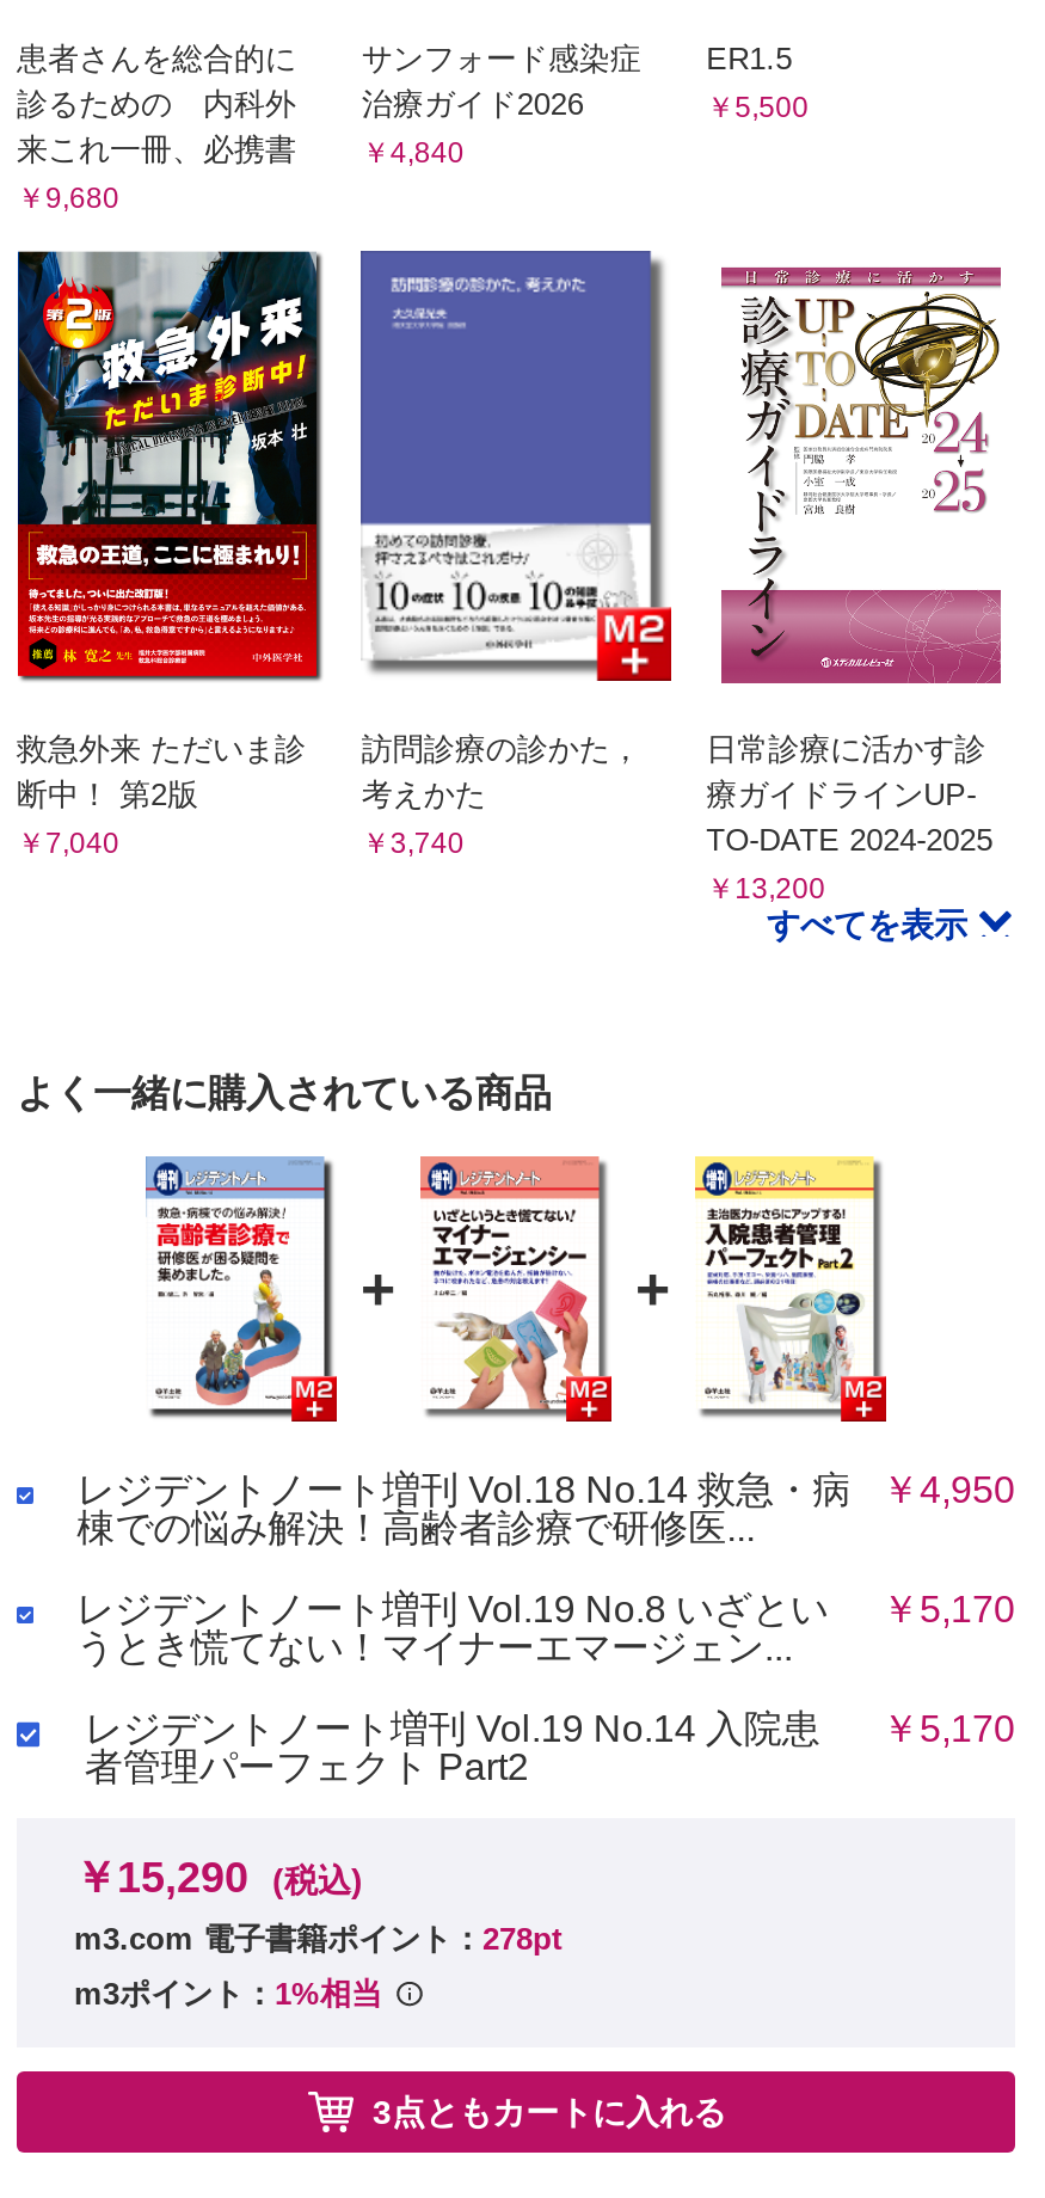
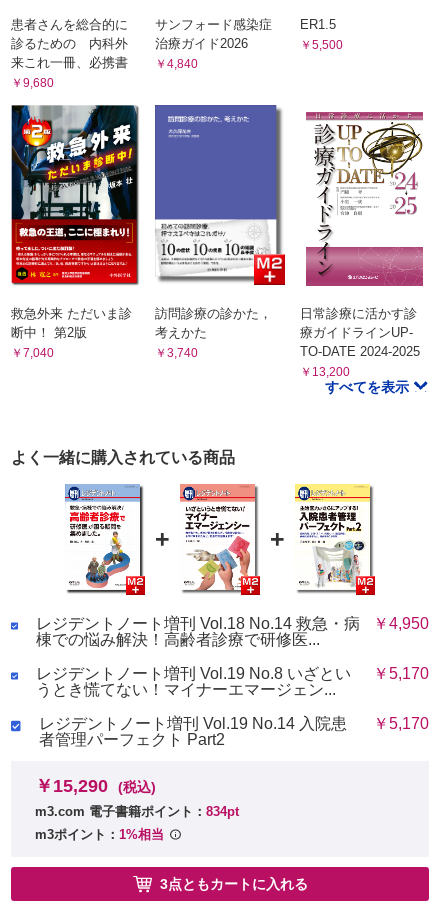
[74,1920,561,1956] m3.com 電子書籍ポイント：278pt -> [35,804,239,819] m3.com 電子書籍ポイント：834pt

